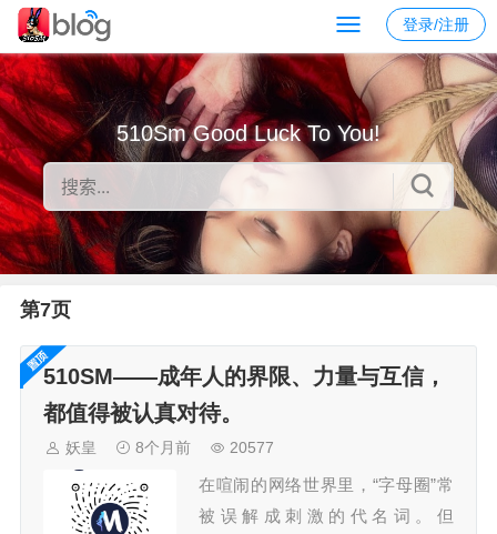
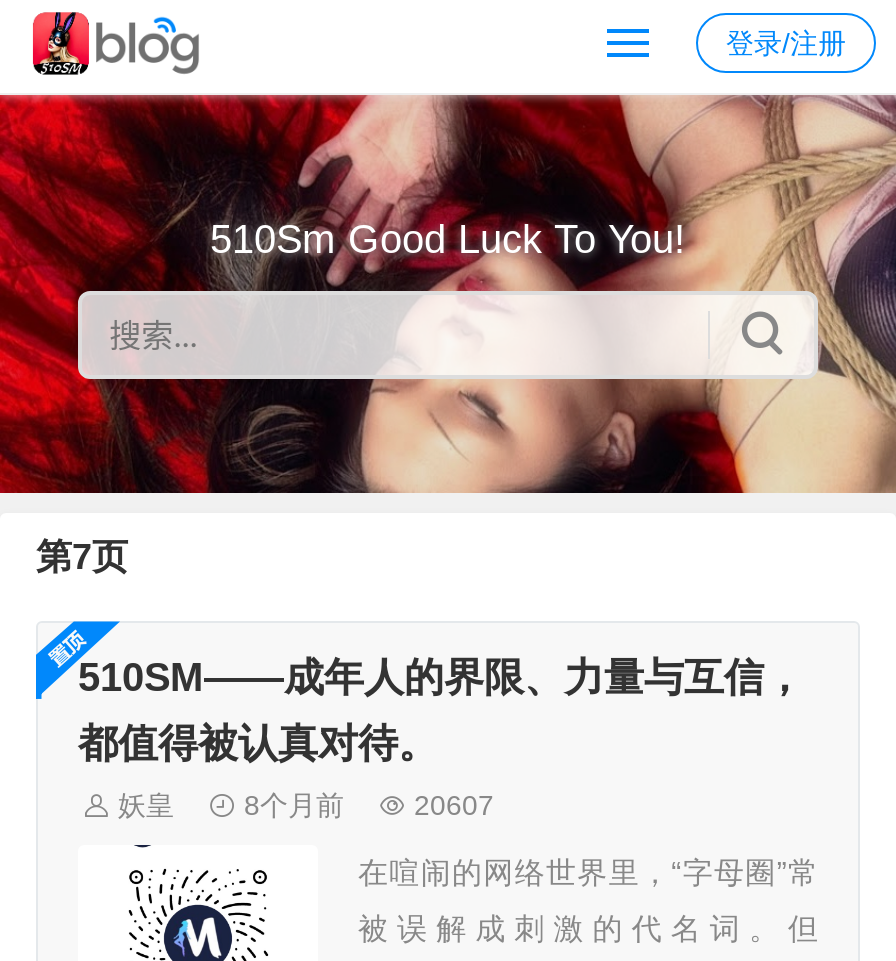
[230,439,274,456] 20577 -> [414,789,494,821] 20607

